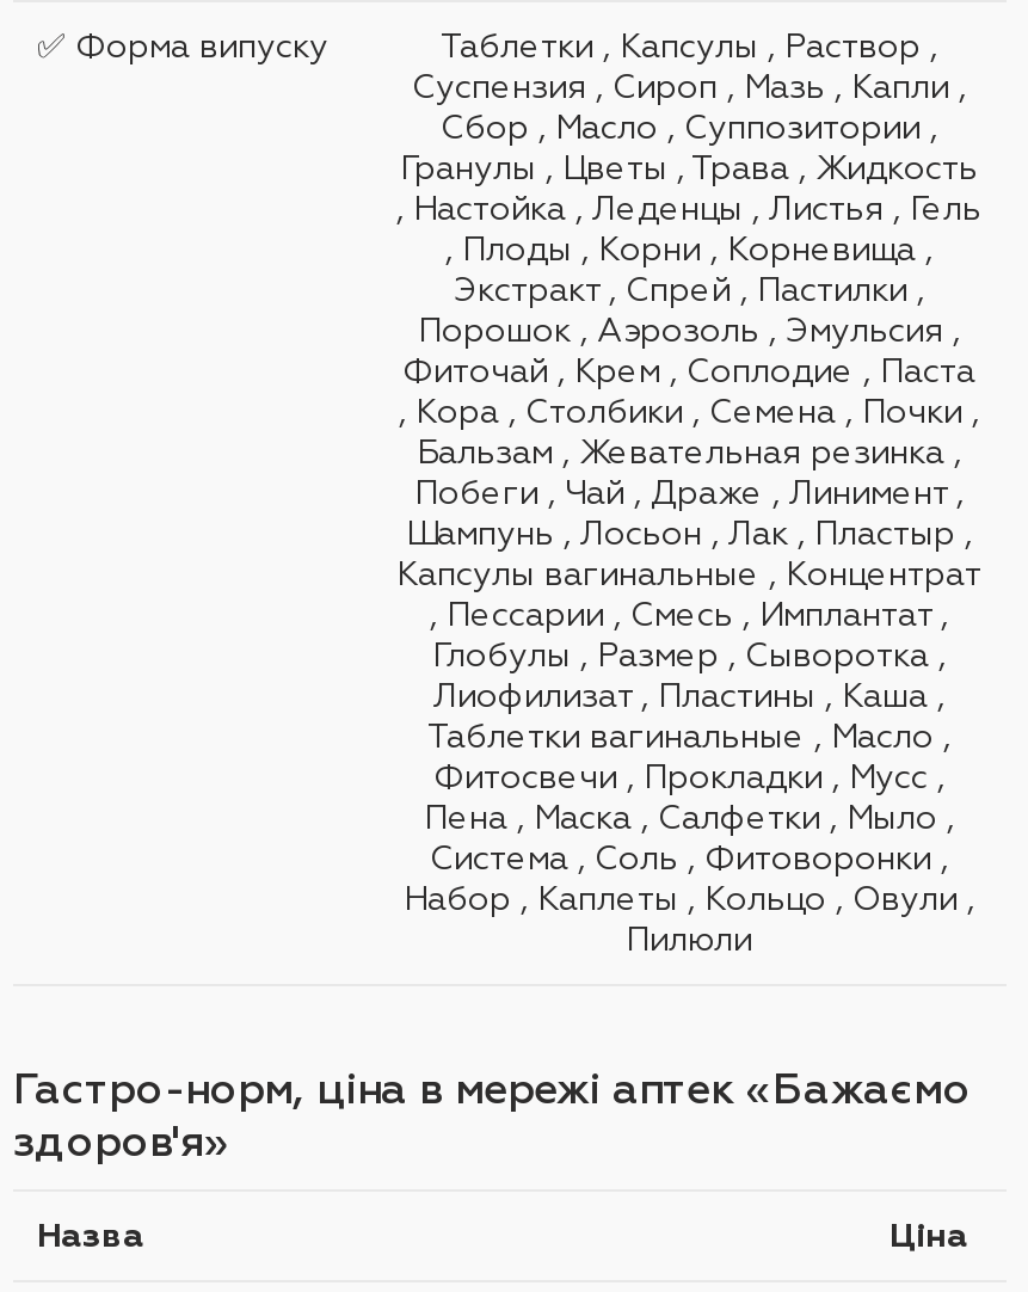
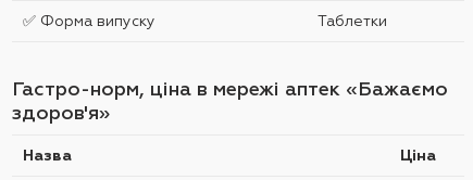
[396,27,981,958] Таблетки , Капсулы , Раствор , | Суспензия , Сироп , Мазь , Капли , | Сбор , Масло , Суппозитории , | Гранулы , Цветы , Трава , Жидкость | , Настойка , Леденцы , Листья , Гель | , Плоды , Корни , Корневища , | Экстракт , Спрей , Пастилки , | Порошок , Аэрозоль , Эмульсия , | Фиточай , Крем , Соплодие , Паста | , Кора , Столбики , Семена , Почки , | Бальзам , Жевательная резинка , | Побеги , Чай , Драже , Линимент , | Шампунь , Лосьон , Лак , Пластыр , | Капсулы вагинальные , Концентрат | , Пессарии , Смесь , Имплантат , | Глобулы , Размер , Сыворотка , | Лиофилизат , Пластины , Каша , | Таблетки вагинальные , Масло , | Фитосвечи , Прокладки , Мусс , | Пена , Маска , Салфетки , Мыло , | Система , Соль , Фитоворонки , | Набор , Каплеты , Кольцо , Овули , | Пилюли -> [317,12,387,29] Таблетки

